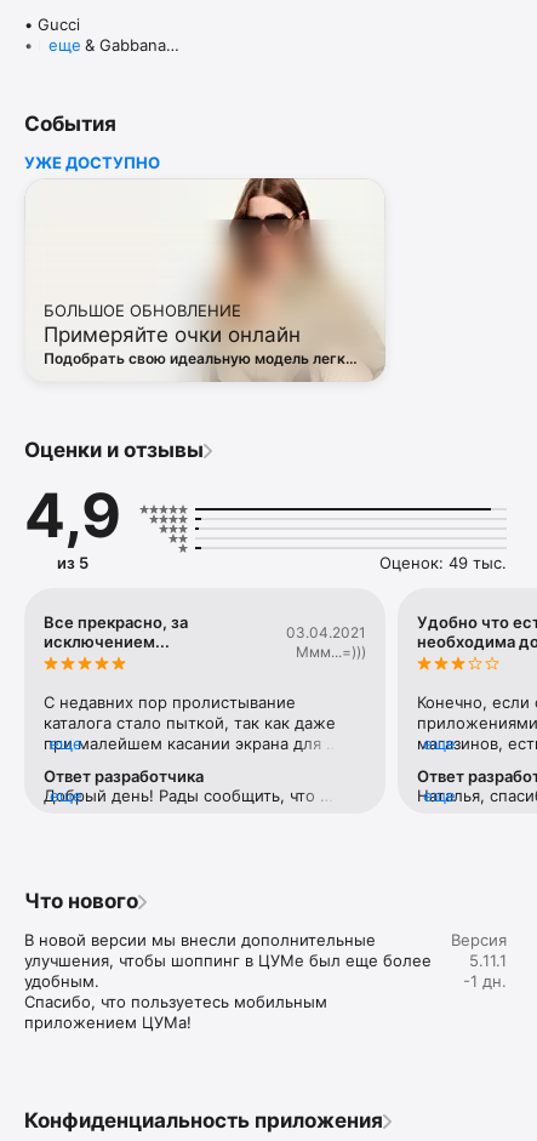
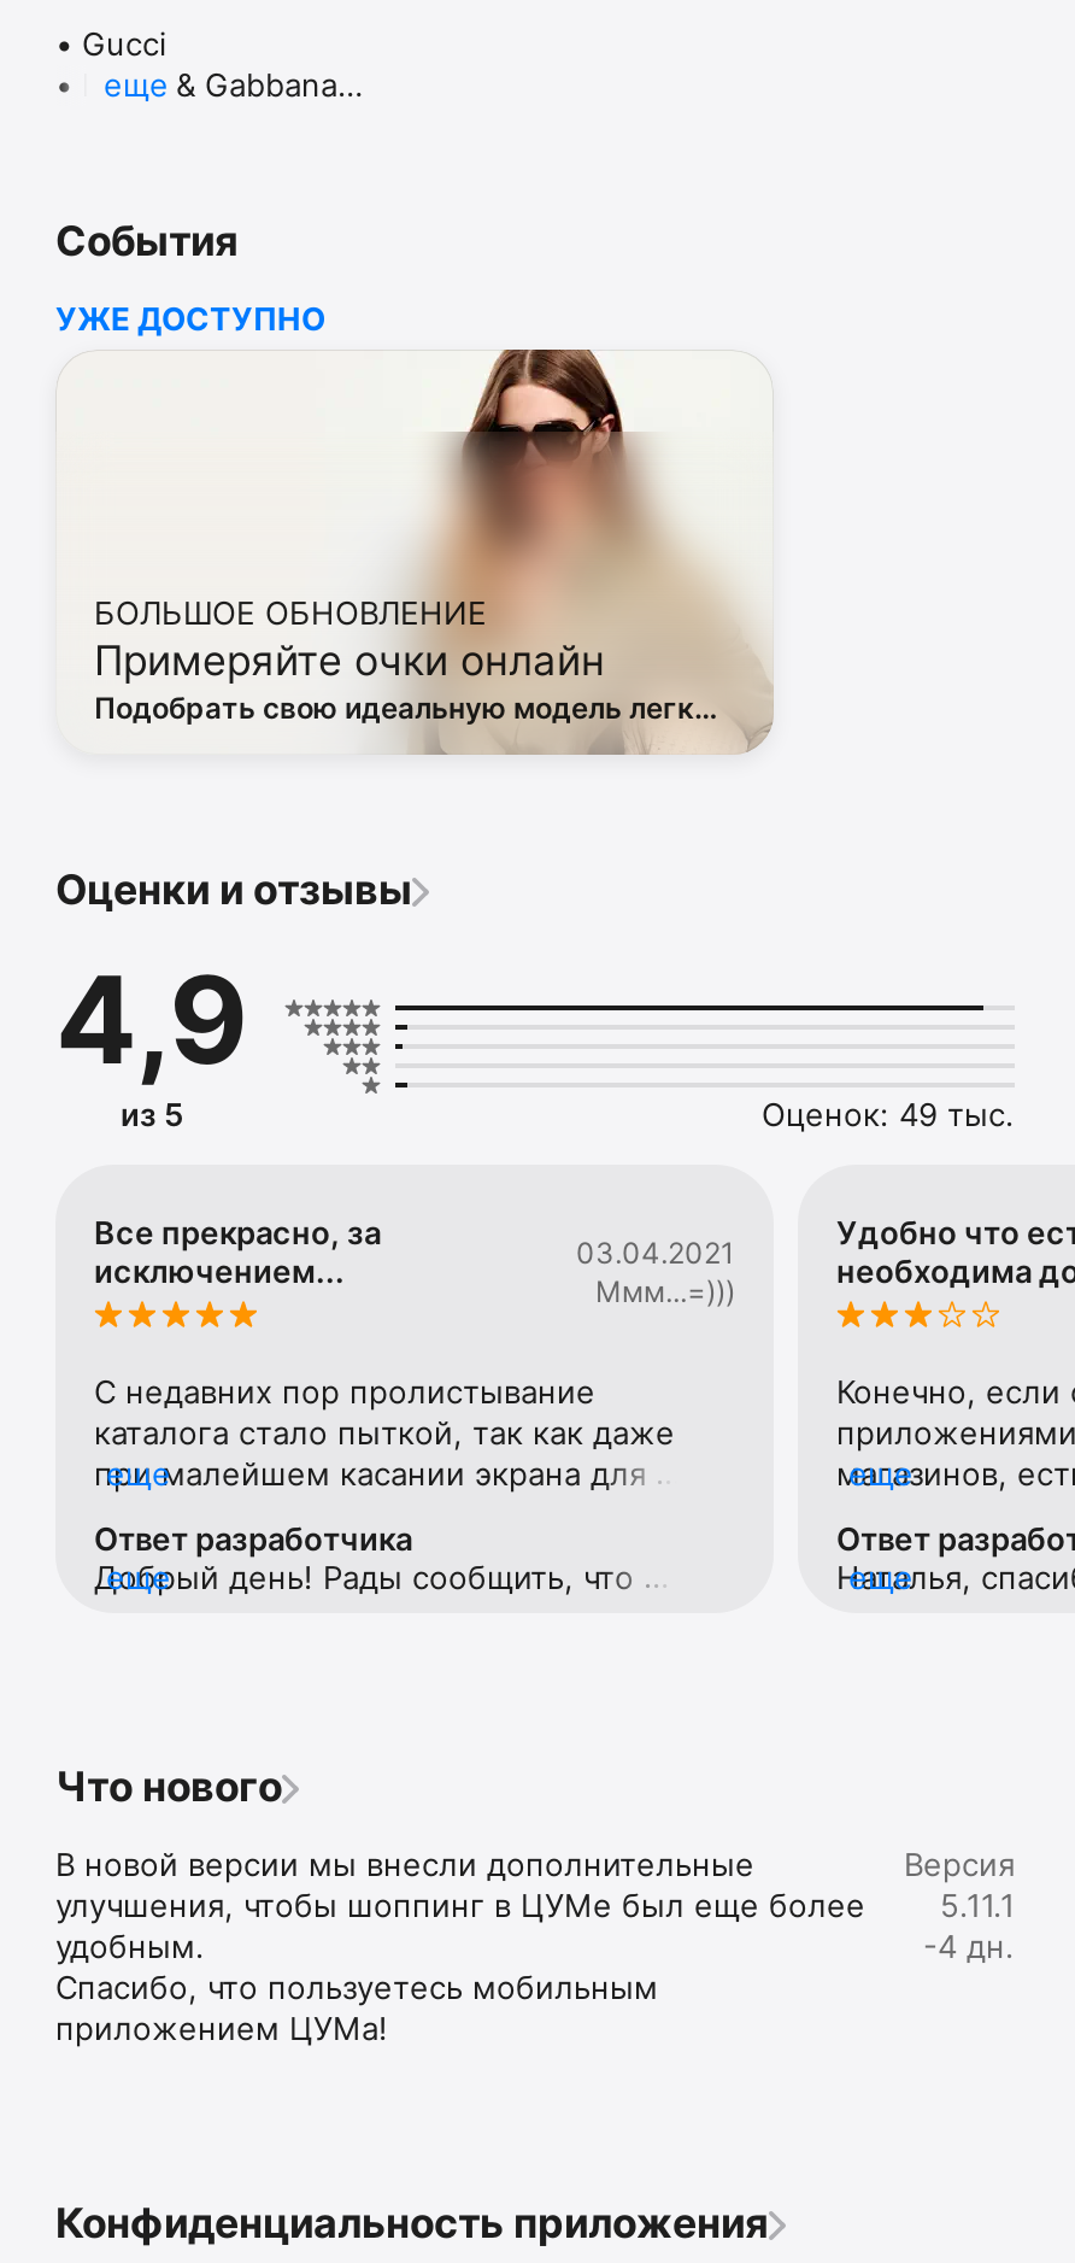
[463,971,507,991] -1 дн. -> [923,1927,1015,1965] -4 дн.

